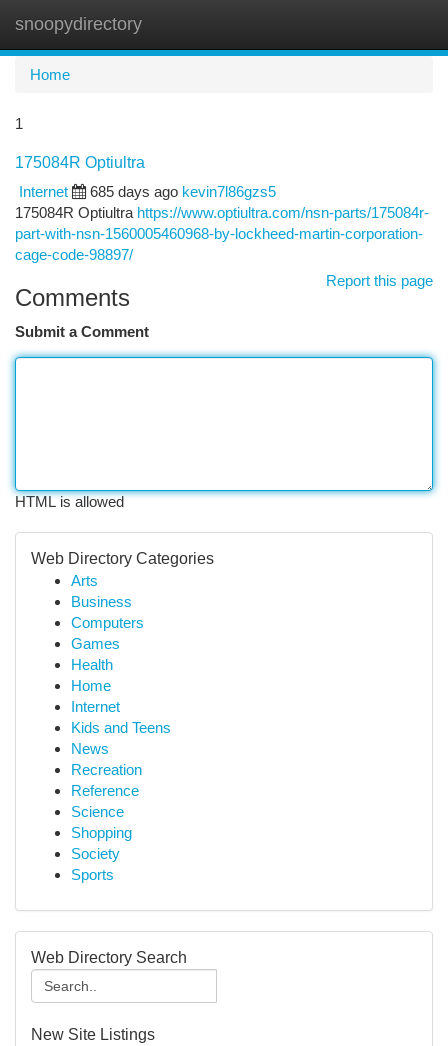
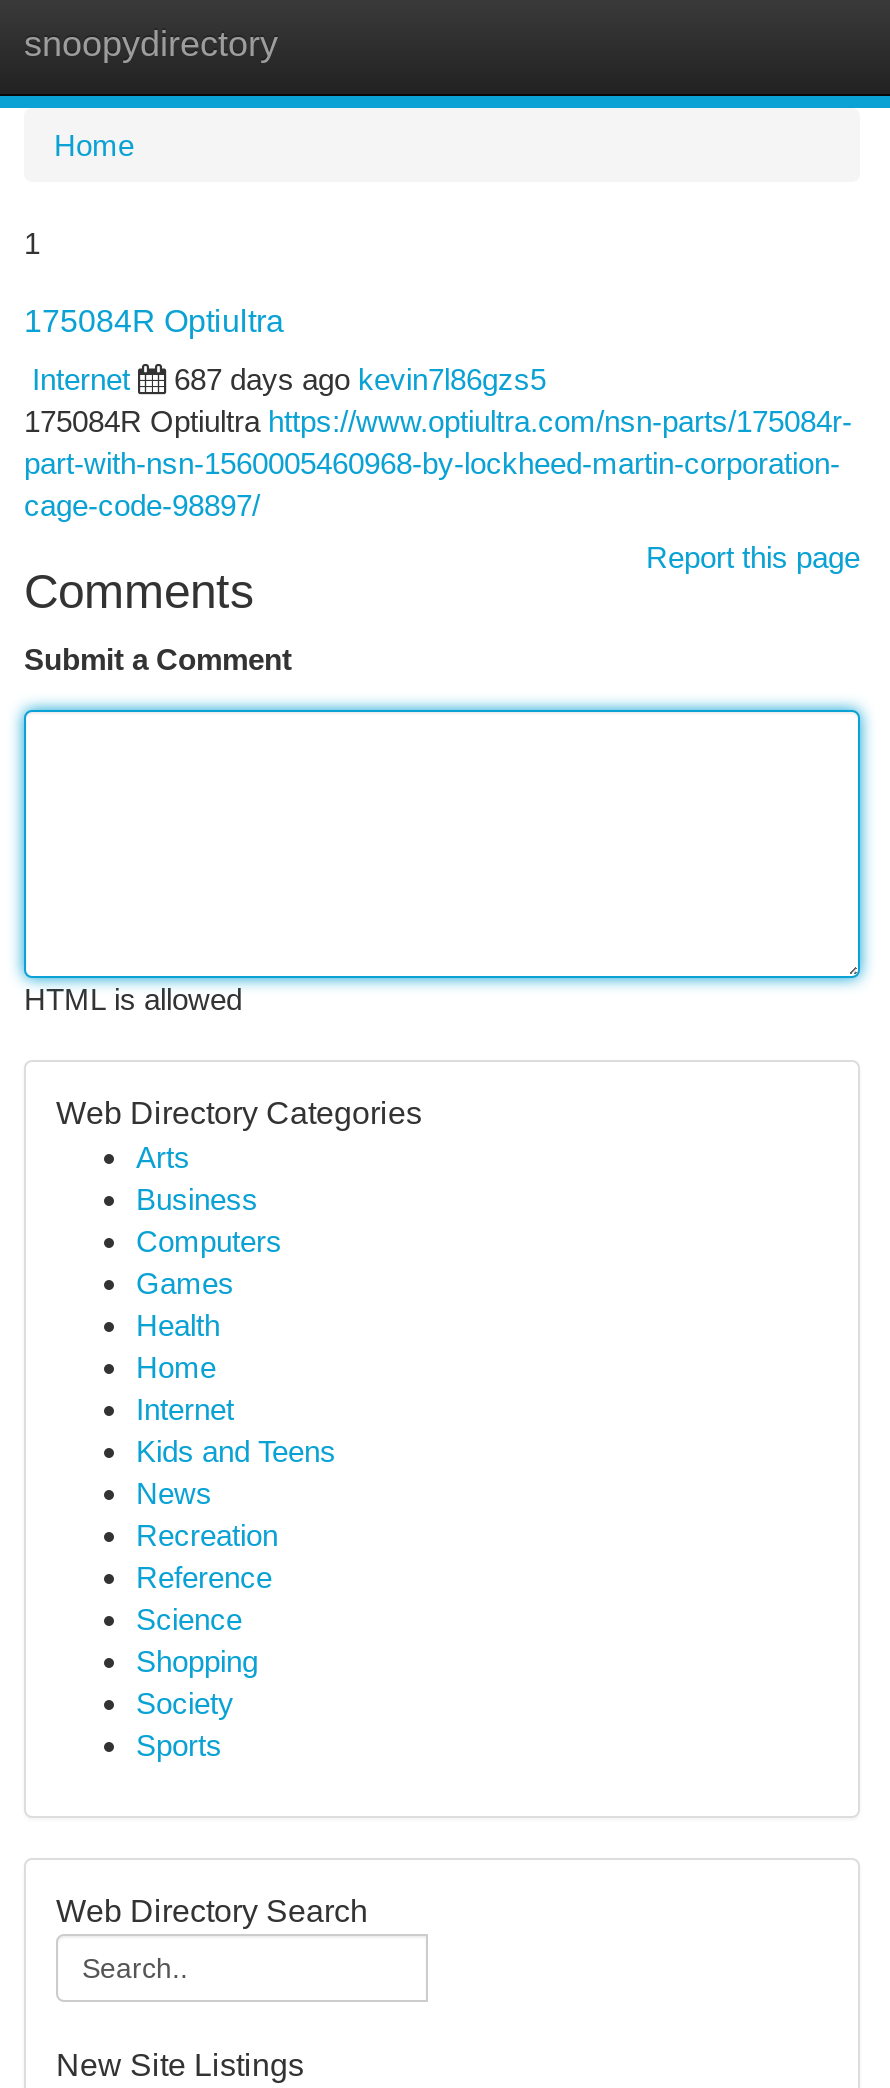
[90,183,276,200] 685 days ago kevin7l86gzs5 -> [174,362,546,396] 687 days ago kevin7l86gzs5

